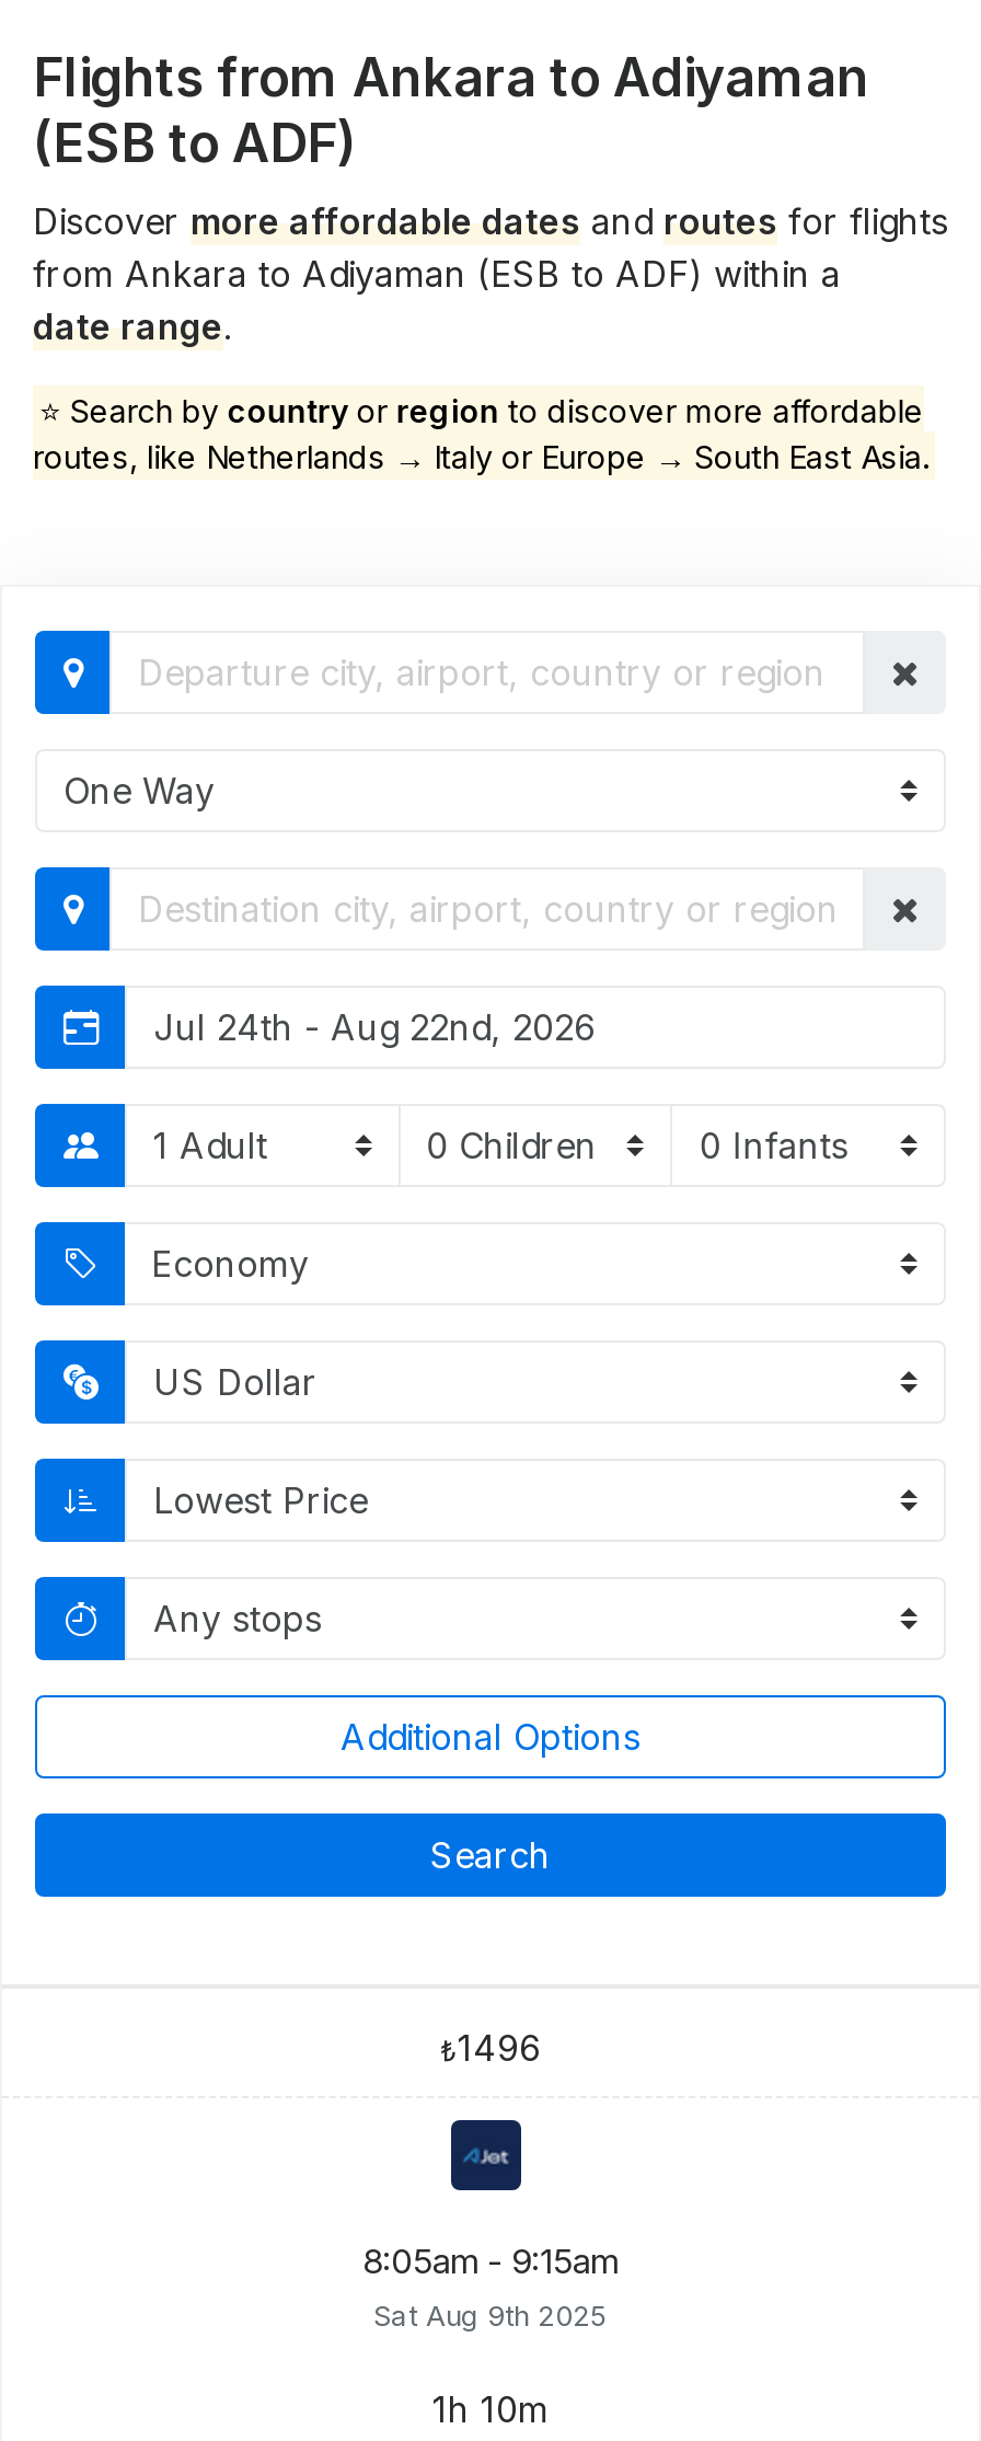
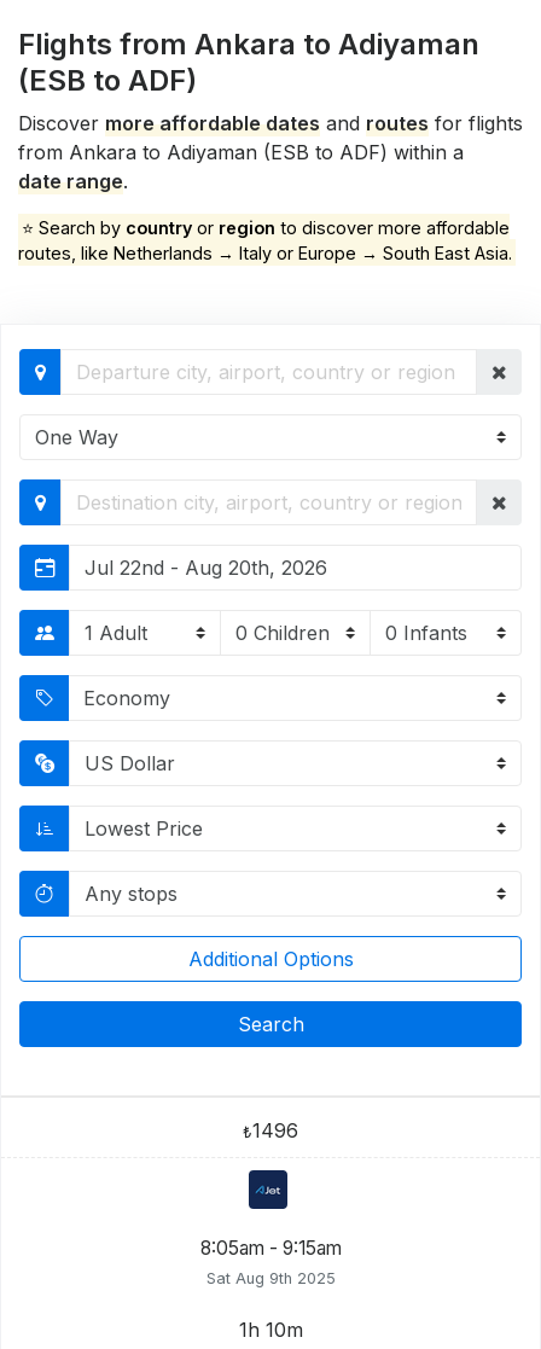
[153,1004,596,1048] Jul 24th - Aug 22nd, 2026 -> [85,555,327,579] Jul 22nd - Aug 20th, 2026

